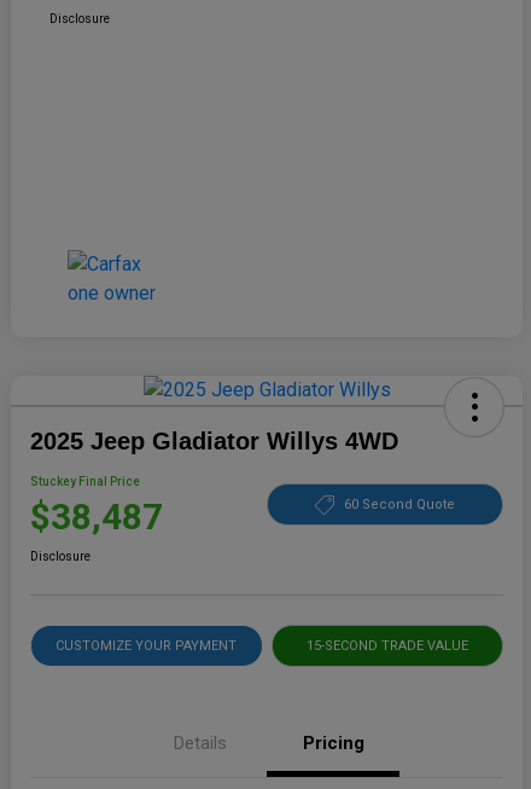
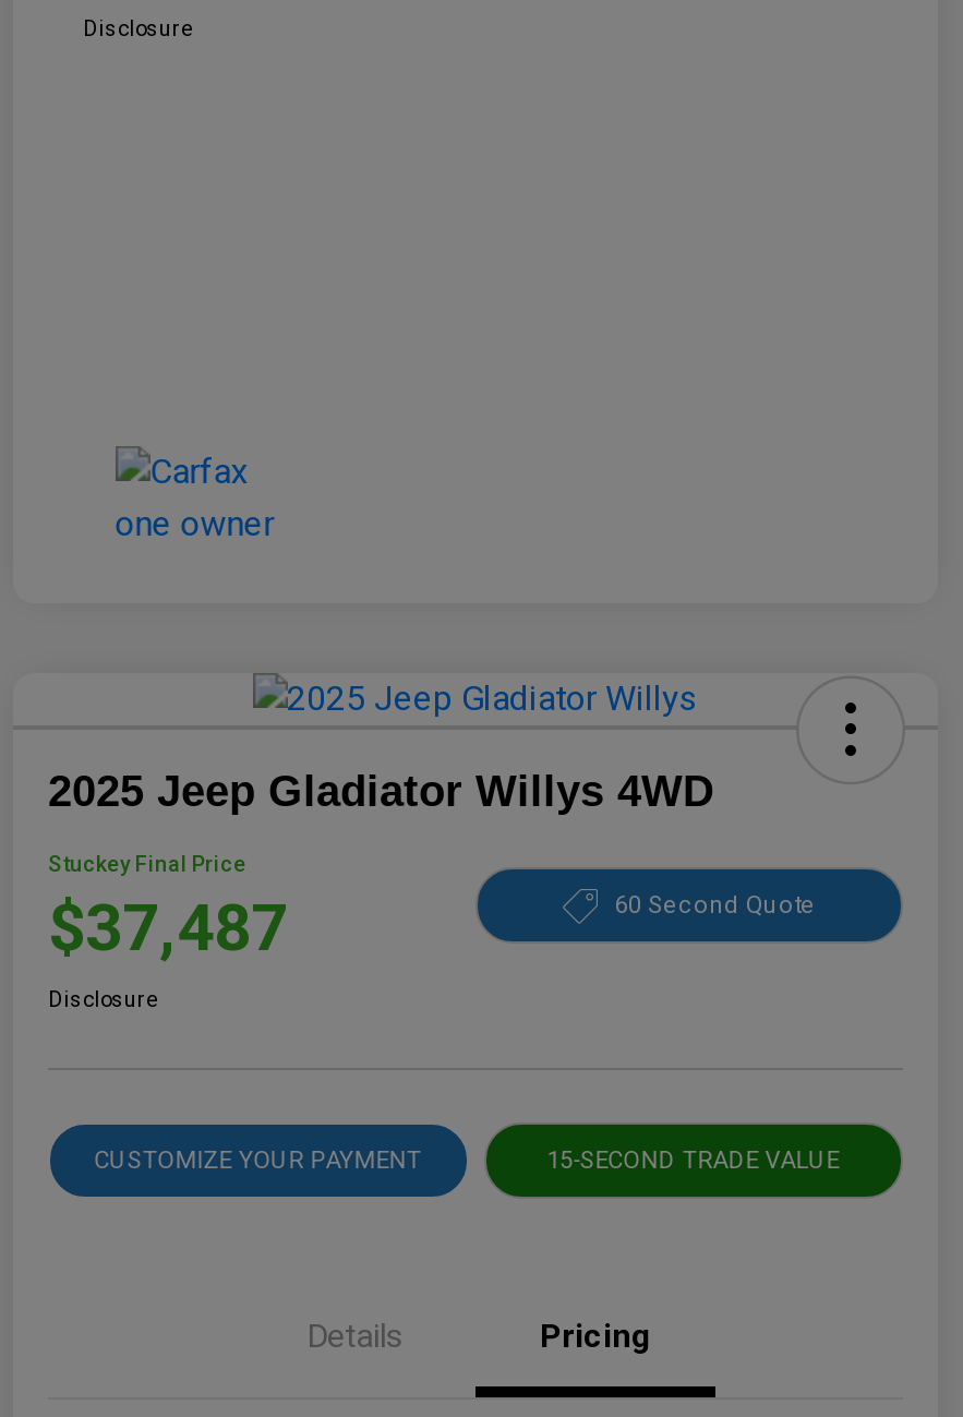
[30,495,163,538] $38,487 -> [48,889,288,965] $37,487

